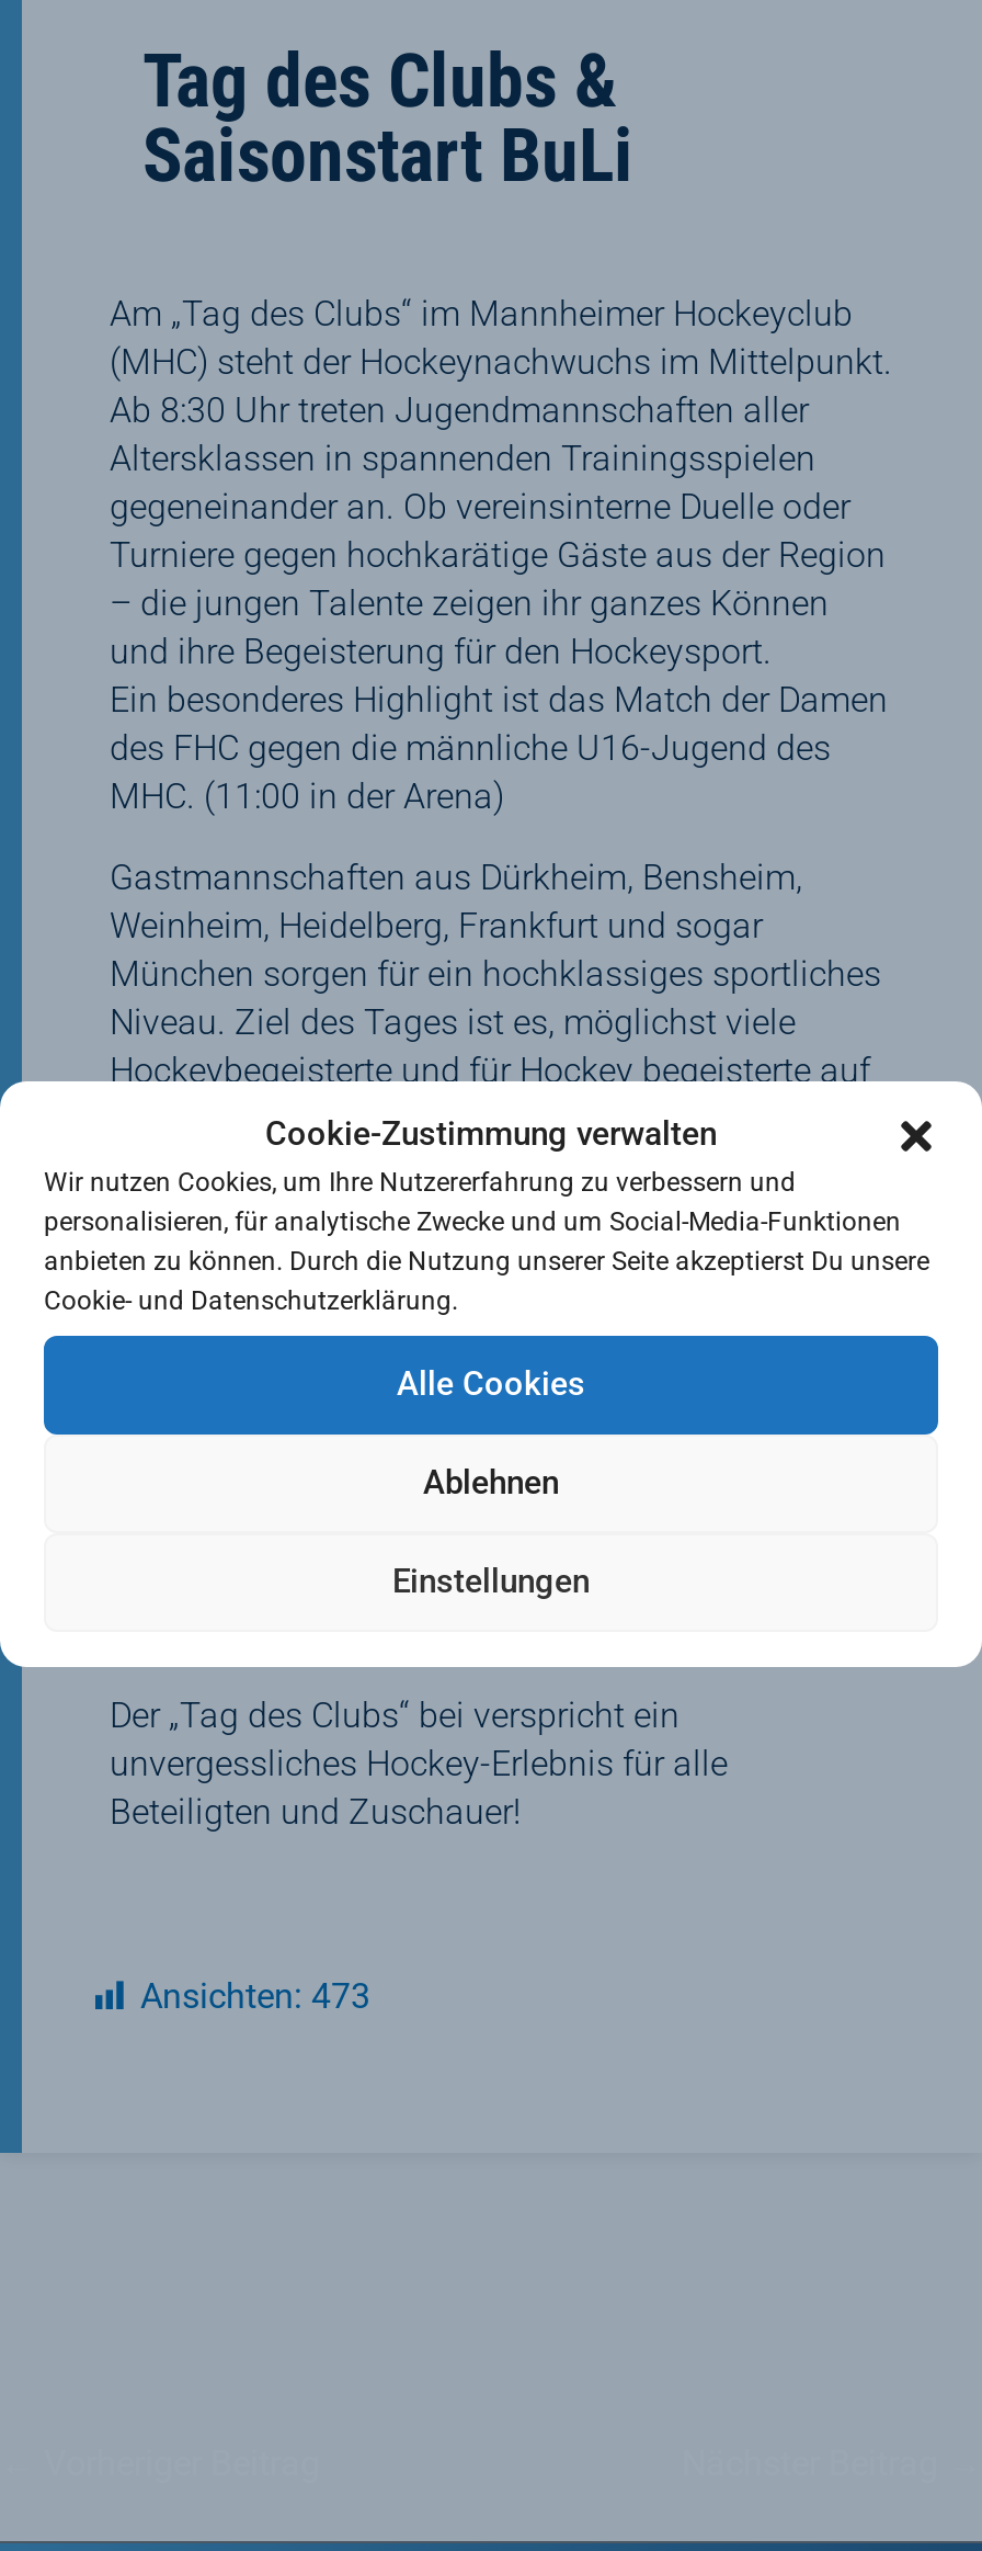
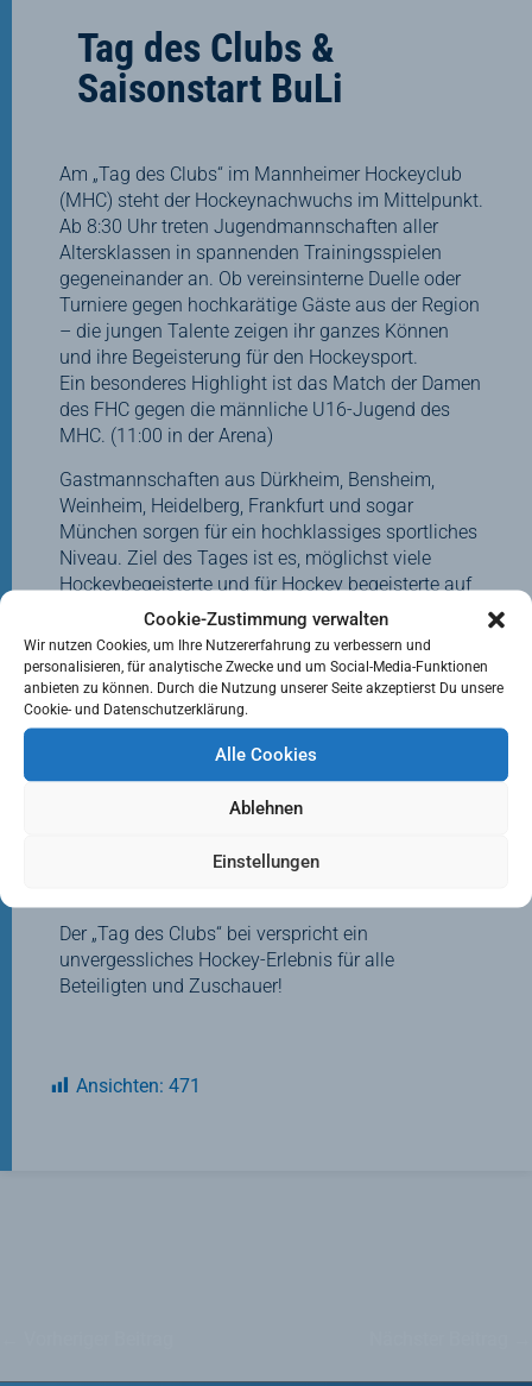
[140,1975,370,2017] Ansichten: 473 -> [76,1075,201,1097] Ansichten: 471

